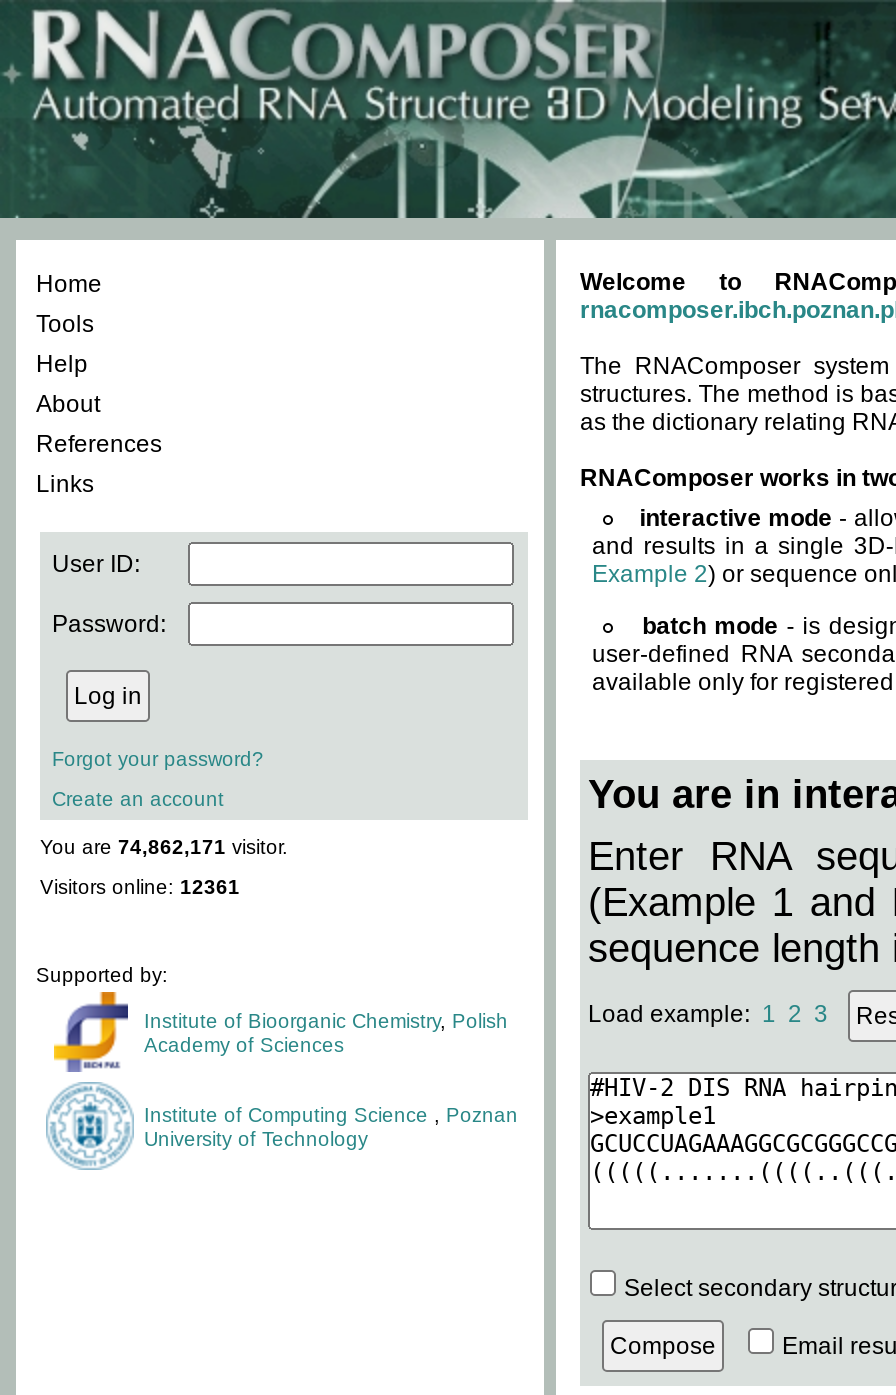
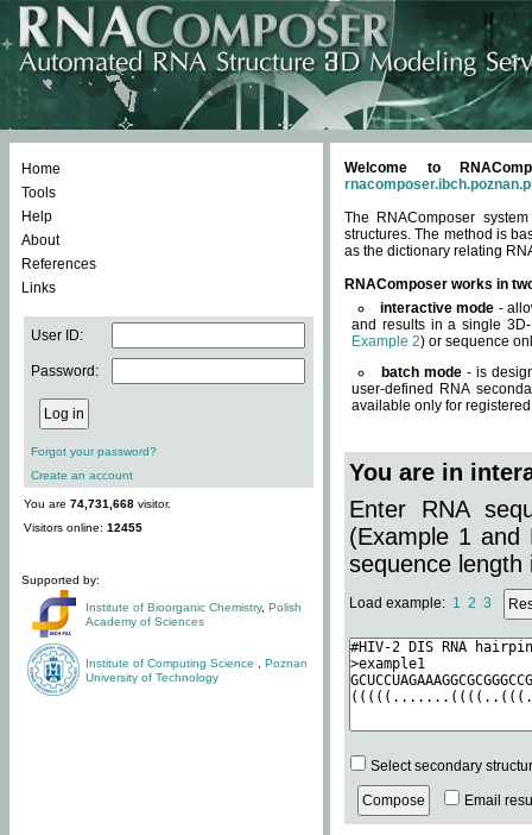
[40,836,288,858] You are 74,862,171 visitor. -> [24,497,171,510] You are 74,731,668 visitor.
[40,876,240,898] Visitors online: 12361 -> [24,521,142,534] Visitors online: 12455

